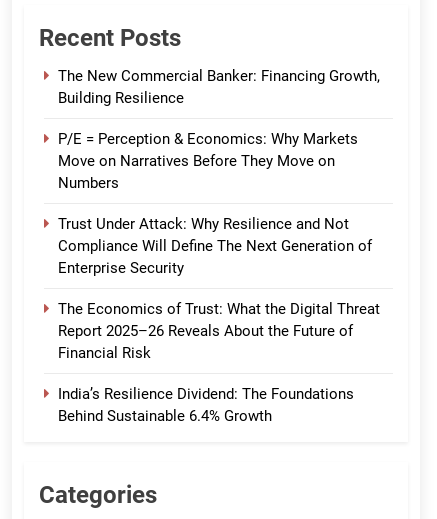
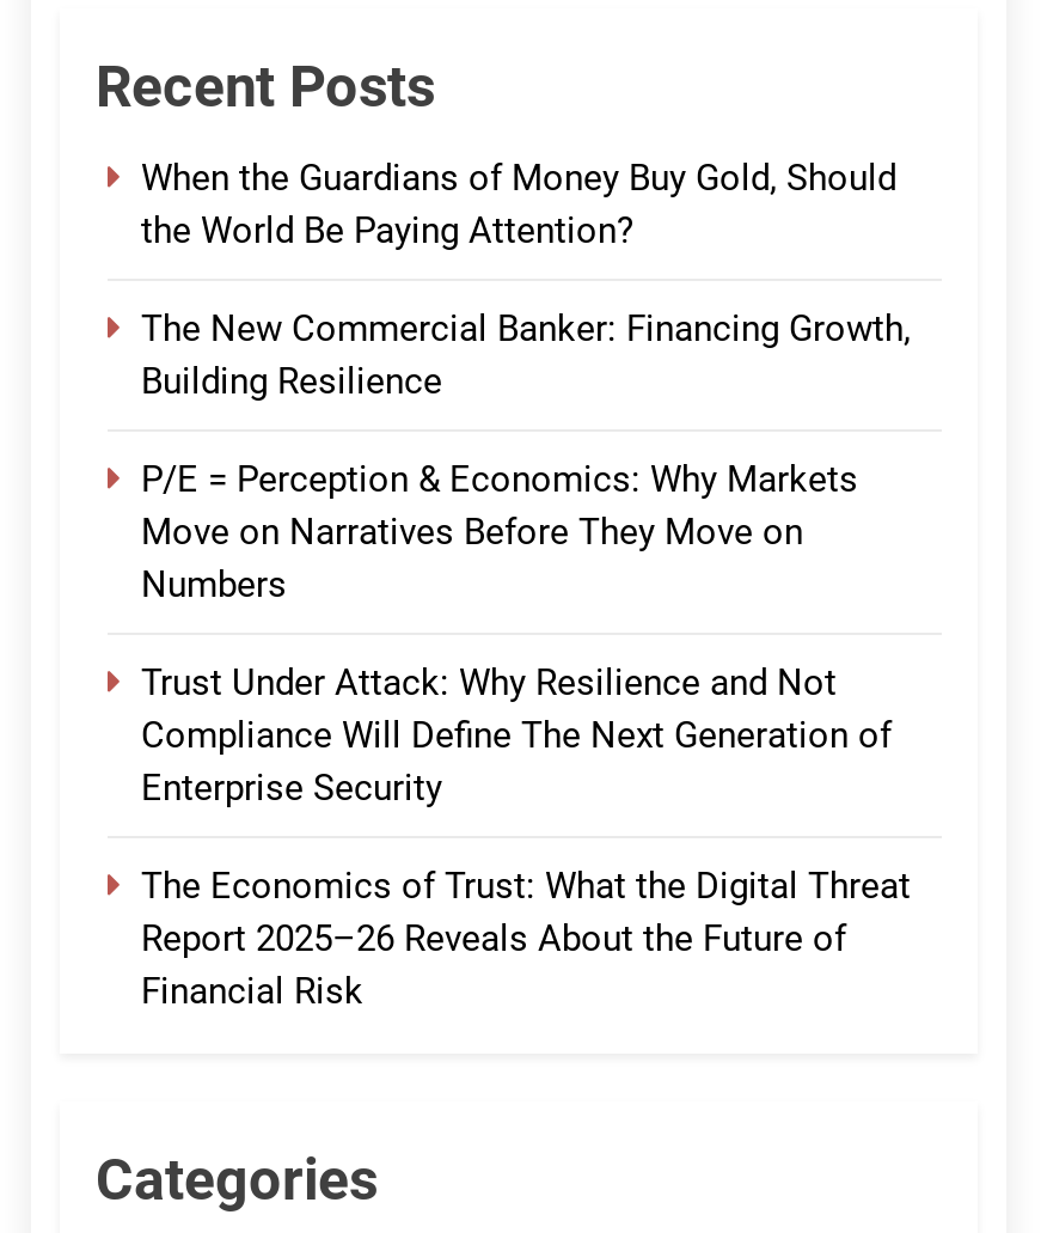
none -> [141,158,896,253] When the Guardians of Money Buy Gold, Should | the World Be Paying Attention?
moved [58,67,380,362] -> [141,308,911,1014]: The New Commercial Banker: Financing Growth, | Building Resilience | P/E = Perception & Economics: Why Markets | ... | Report 2025–26 Reveals About the Future of | Financial Risk
[58,385,354,425] India’s Resilience Dividend: The Foundations | Behind Sustainable 6.4% Growth -> none

